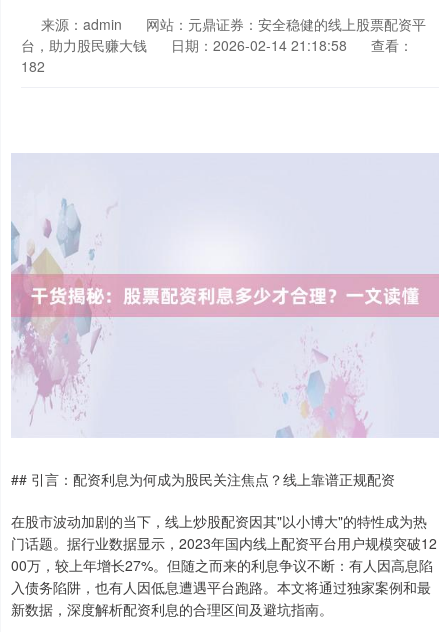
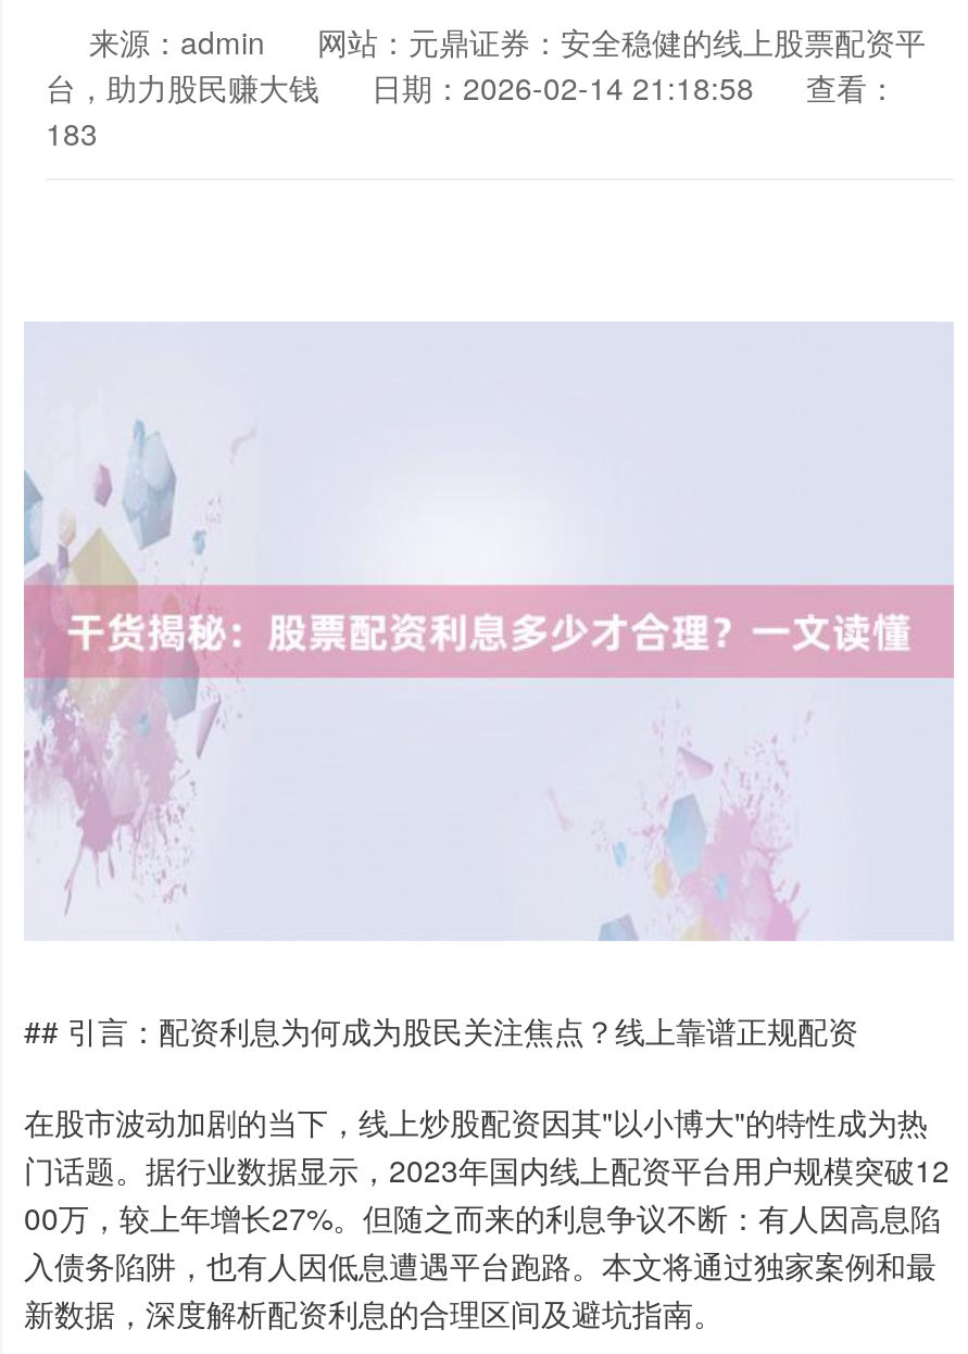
[21,56,45,76] 182 -> [46,111,98,154] 183

